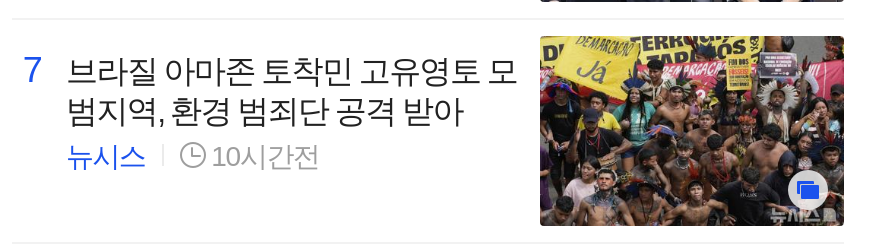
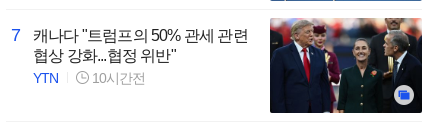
[66,34,846,228] [image] | 브라질 아마존 토착민 고유영토 모 | 범지역, 환경 범죄단 공격 받아 | 뉴시스 -> [33,18,423,114] [image] | 캐나다 "트럼프의 50% 관세 관련 | 협상 강화...협정 위반" | YTN

